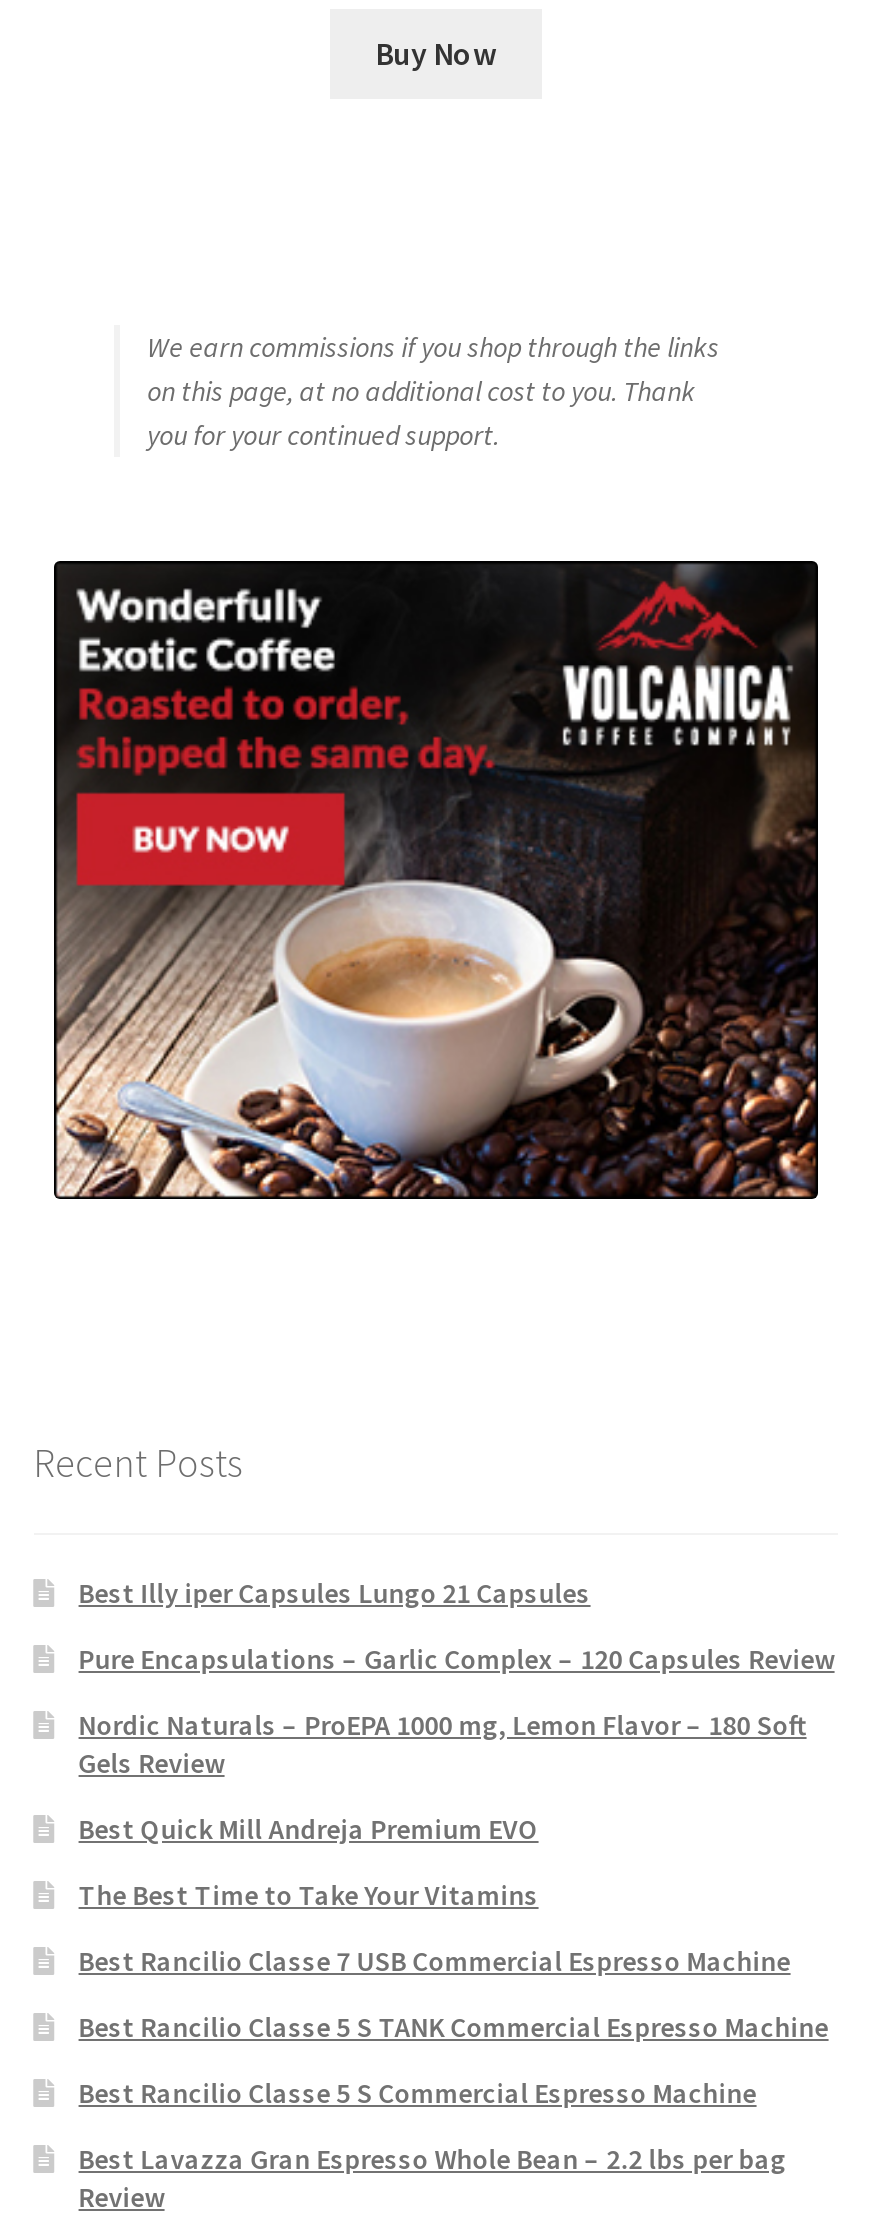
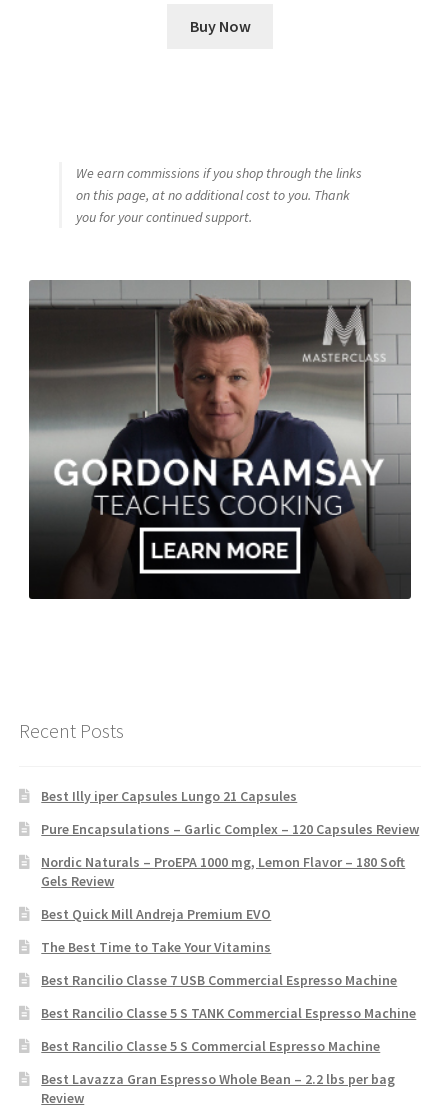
[54,561,820,1199] [image] -> [28,281,412,599] [image]

